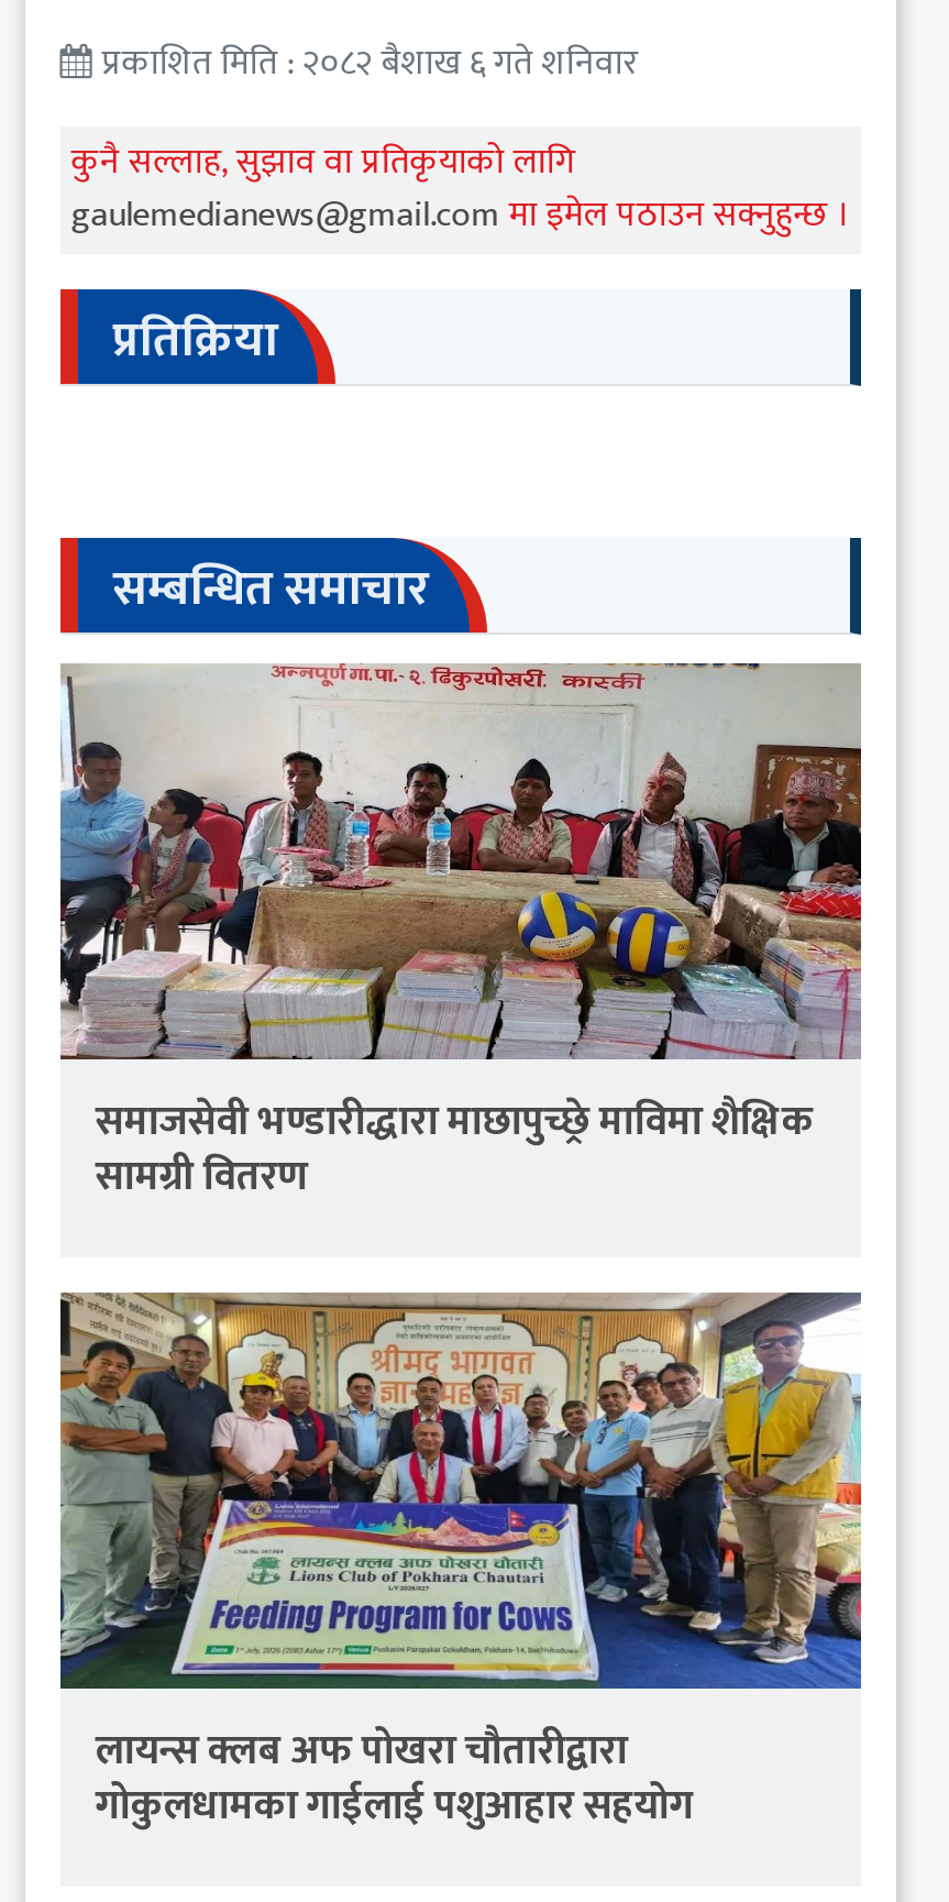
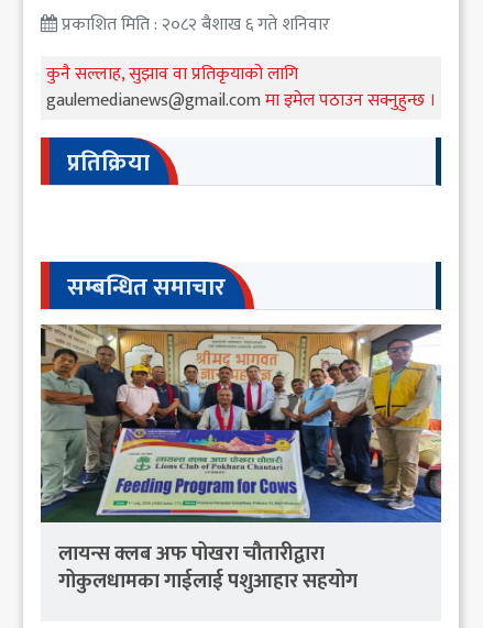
[58,663,863,1211] [image] | समाजसेवी भण्डारीद्धारा माछापुच्छ्रे माविमा शैक्षिक | सामग्री वितरण -> none

